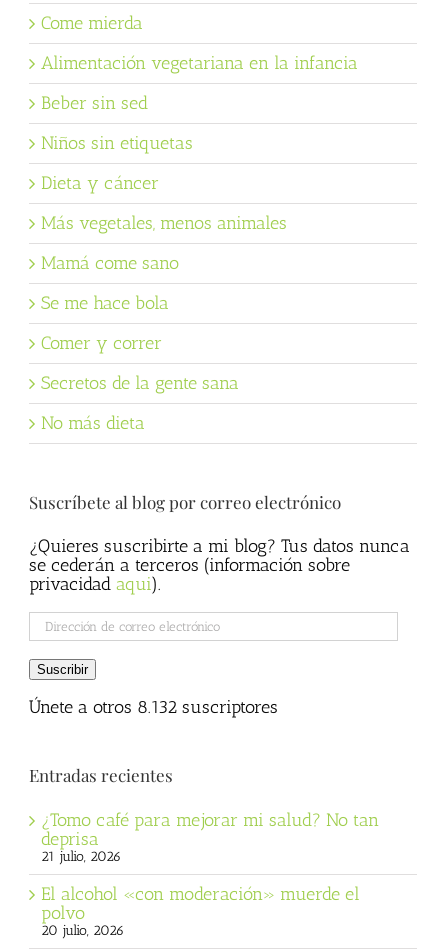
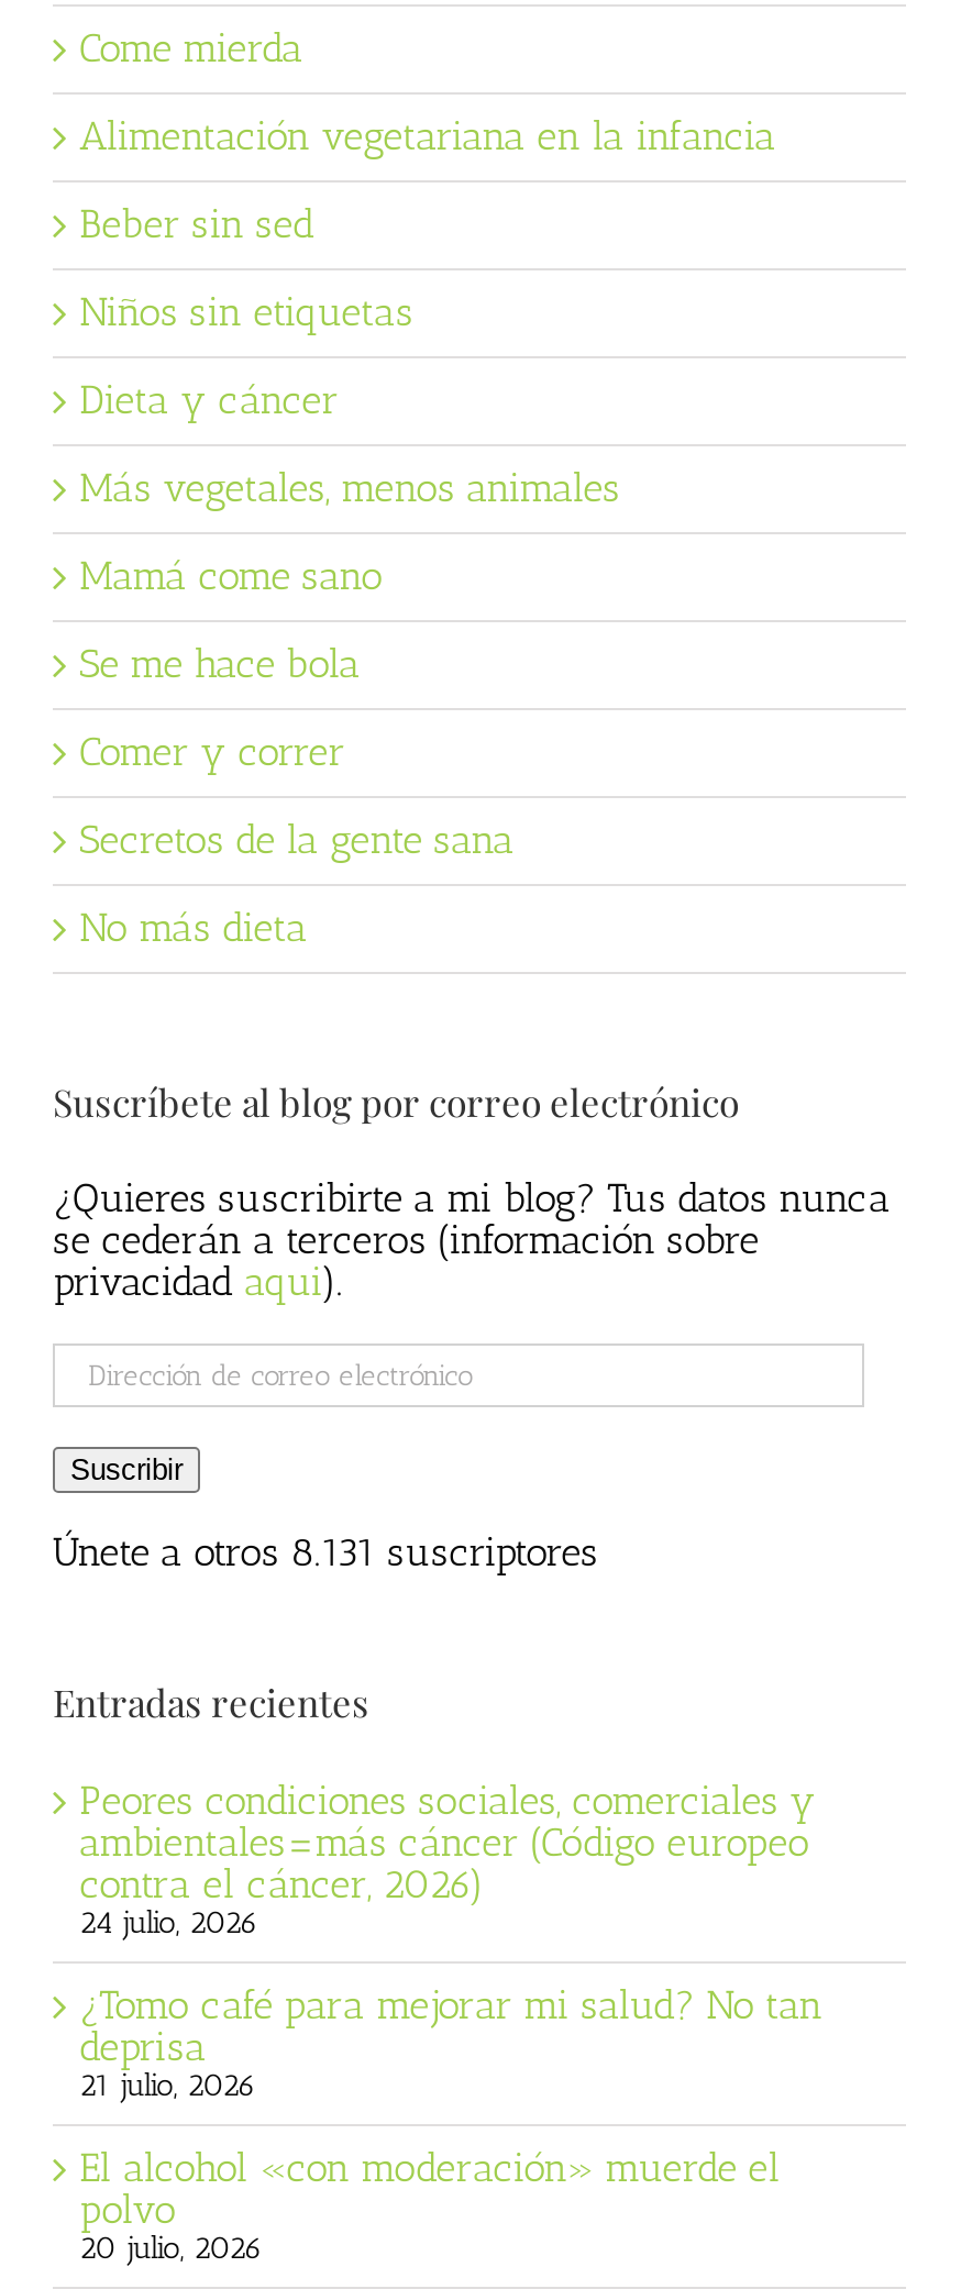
[29,696,278,718] Únete a otros 8.132 suscriptores -> [53,1529,598,1577] Únete a otros 8.131 suscriptores
none -> [79,1777,816,1942] Peores condiciones sociales, comerciales y | ambientales=más cáncer (Código europeo | contra el cáncer, 2026) | 24 julio, 2026

